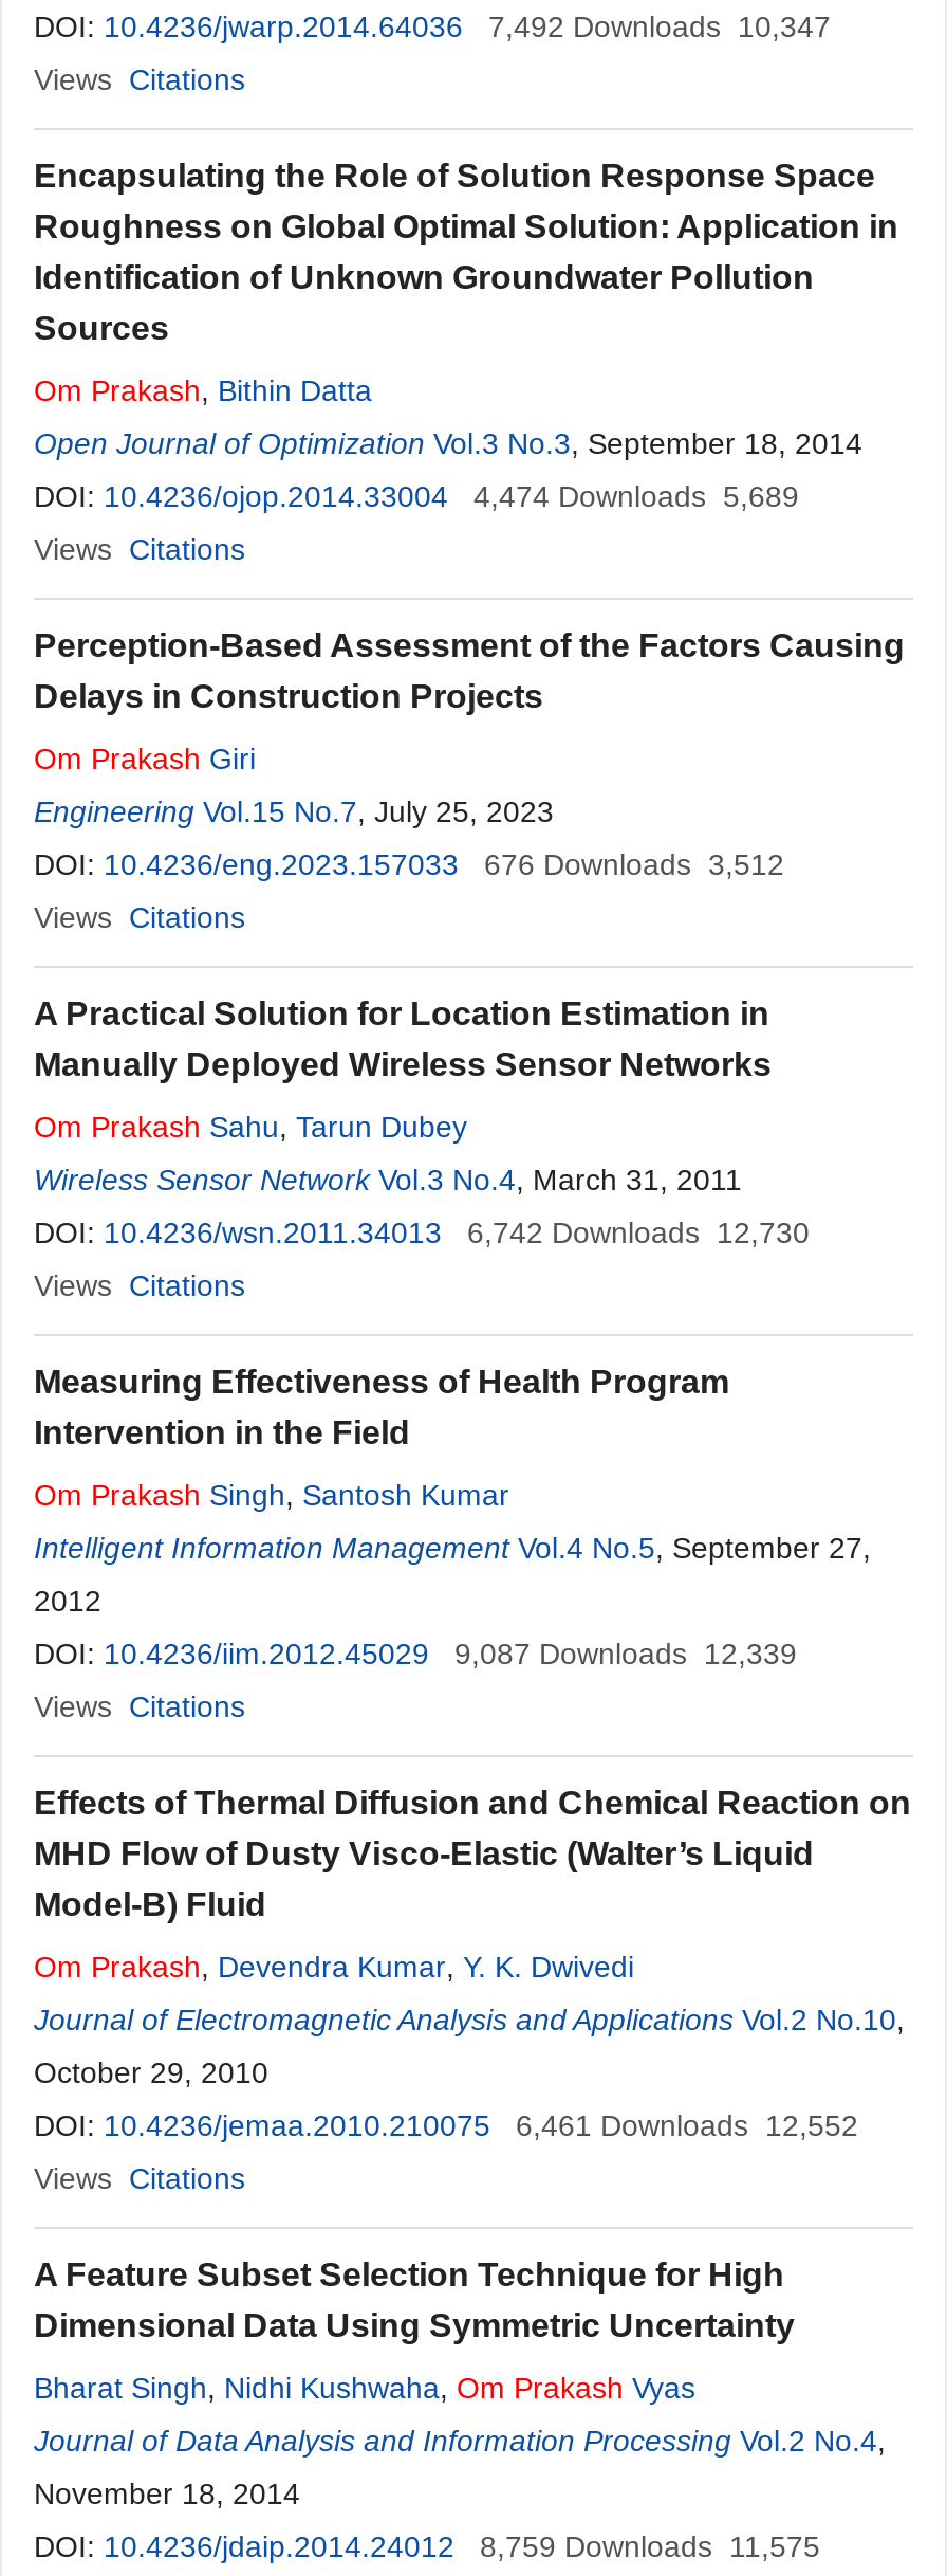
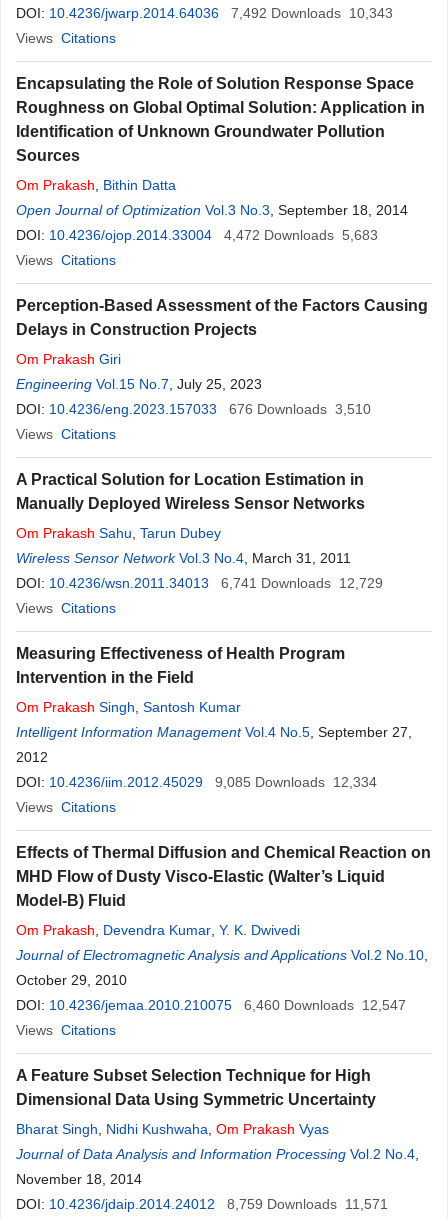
[34,10,831,43] DOI: 10.4236/jwarp.2014.64036 7,492 Downloads 10,347 -> [16,5,393,21] DOI: 10.4236/jwarp.2014.64036 7,492 Downloads 10,343
[34,479,799,513] DOI: 10.4236/ojop.2014.33004 4,474 Downloads 5,689 -> [16,227,378,243] DOI: 10.4236/ojop.2014.33004 4,472 Downloads 5,683
[34,847,784,881] DOI: 10.4236/eng.2023.157033 676 Downloads 3,512 -> [16,401,371,417] DOI: 10.4236/eng.2023.157033 676 Downloads 3,510
[34,1216,810,1249] DOI: 10.4236/wsn.2011.34013 6,742 Downloads 12,730 -> [16,575,383,591] DOI: 10.4236/wsn.2011.34013 6,741 Downloads 12,729
[34,1637,797,1670] DOI: 10.4236/iim.2012.45029 9,087 Downloads 12,339 -> [16,774,377,790] DOI: 10.4236/iim.2012.45029 9,085 Downloads 12,334
[34,2108,858,2142] DOI: 10.4236/jemaa.2010.210075 6,461 Downloads 12,552 -> [16,997,406,1013] DOI: 10.4236/jemaa.2010.210075 6,460 Downloads 12,547
[34,2529,820,2563] DOI: 10.4236/jdaip.2014.24012 8,759 Downloads 11,575 -> [16,1196,388,1212] DOI: 10.4236/jdaip.2014.24012 8,759 Downloads 11,571

